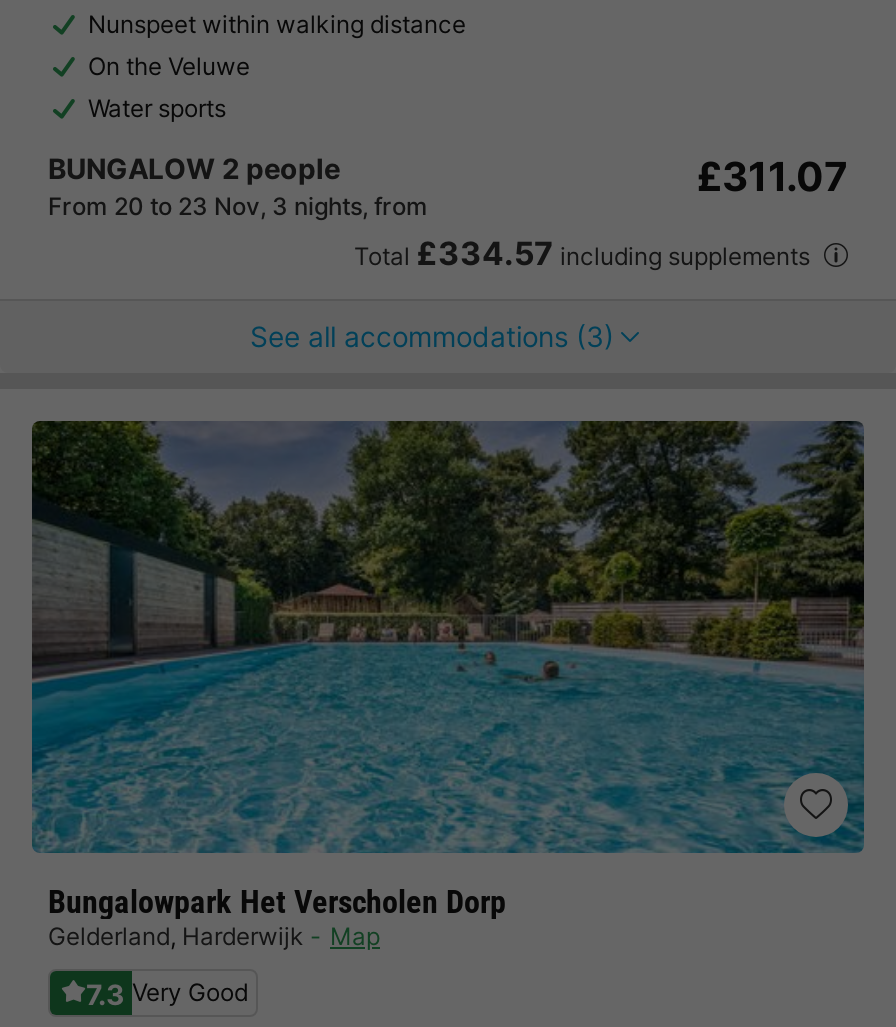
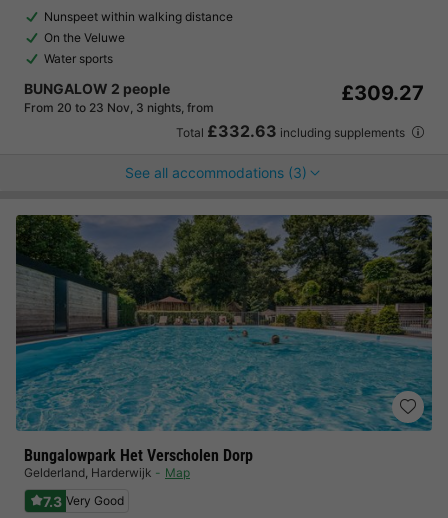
[696,153,848,201] £311.07 -> [341,81,424,105] £309.27
[354,233,816,273] Total £334.57 including supplements -> [176,121,408,141] Total £332.63 including supplements

